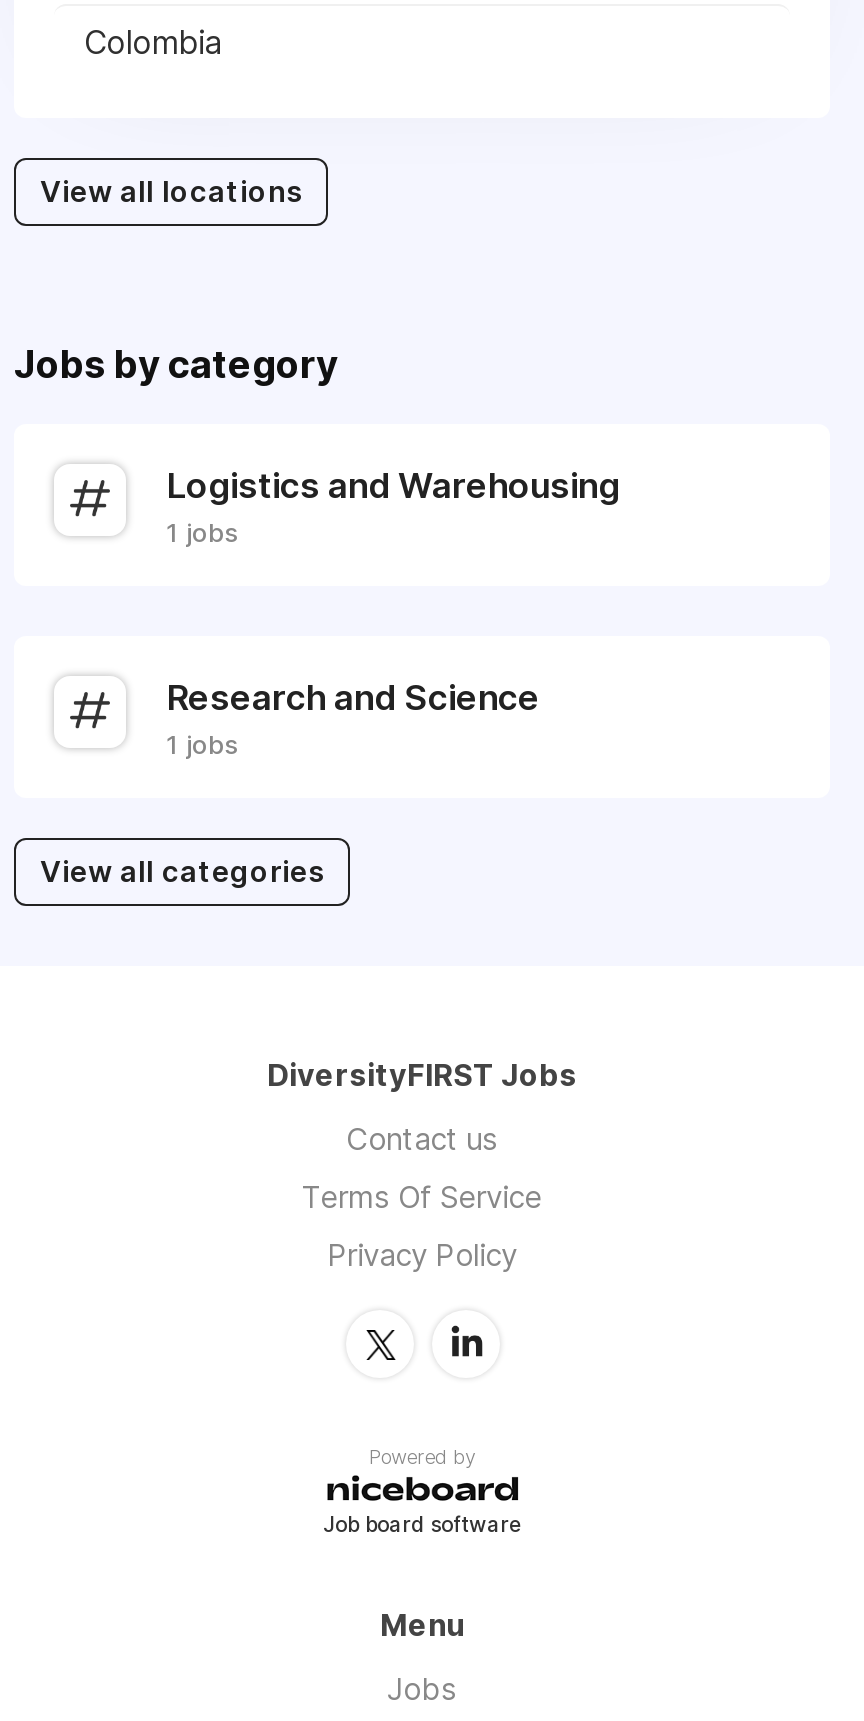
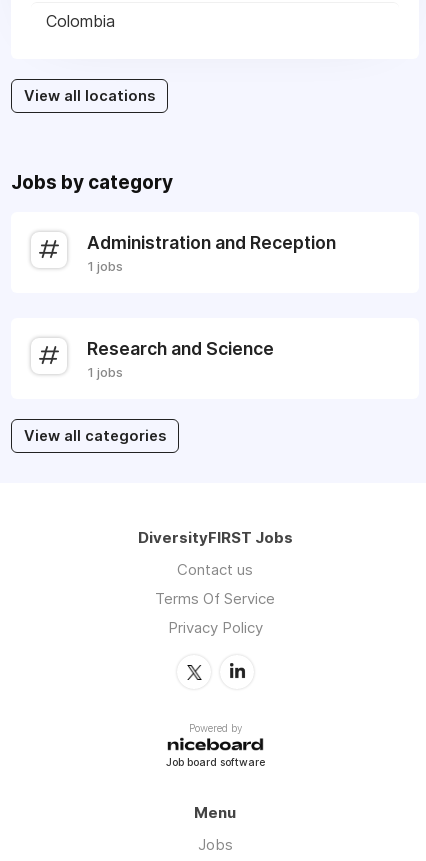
[166,464,620,506] Logistics and Warehousing -> [87,232,336,253] Administration and Reception

